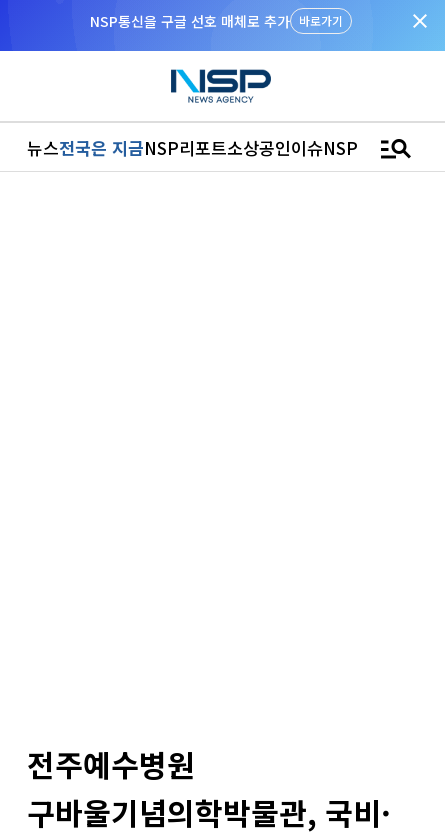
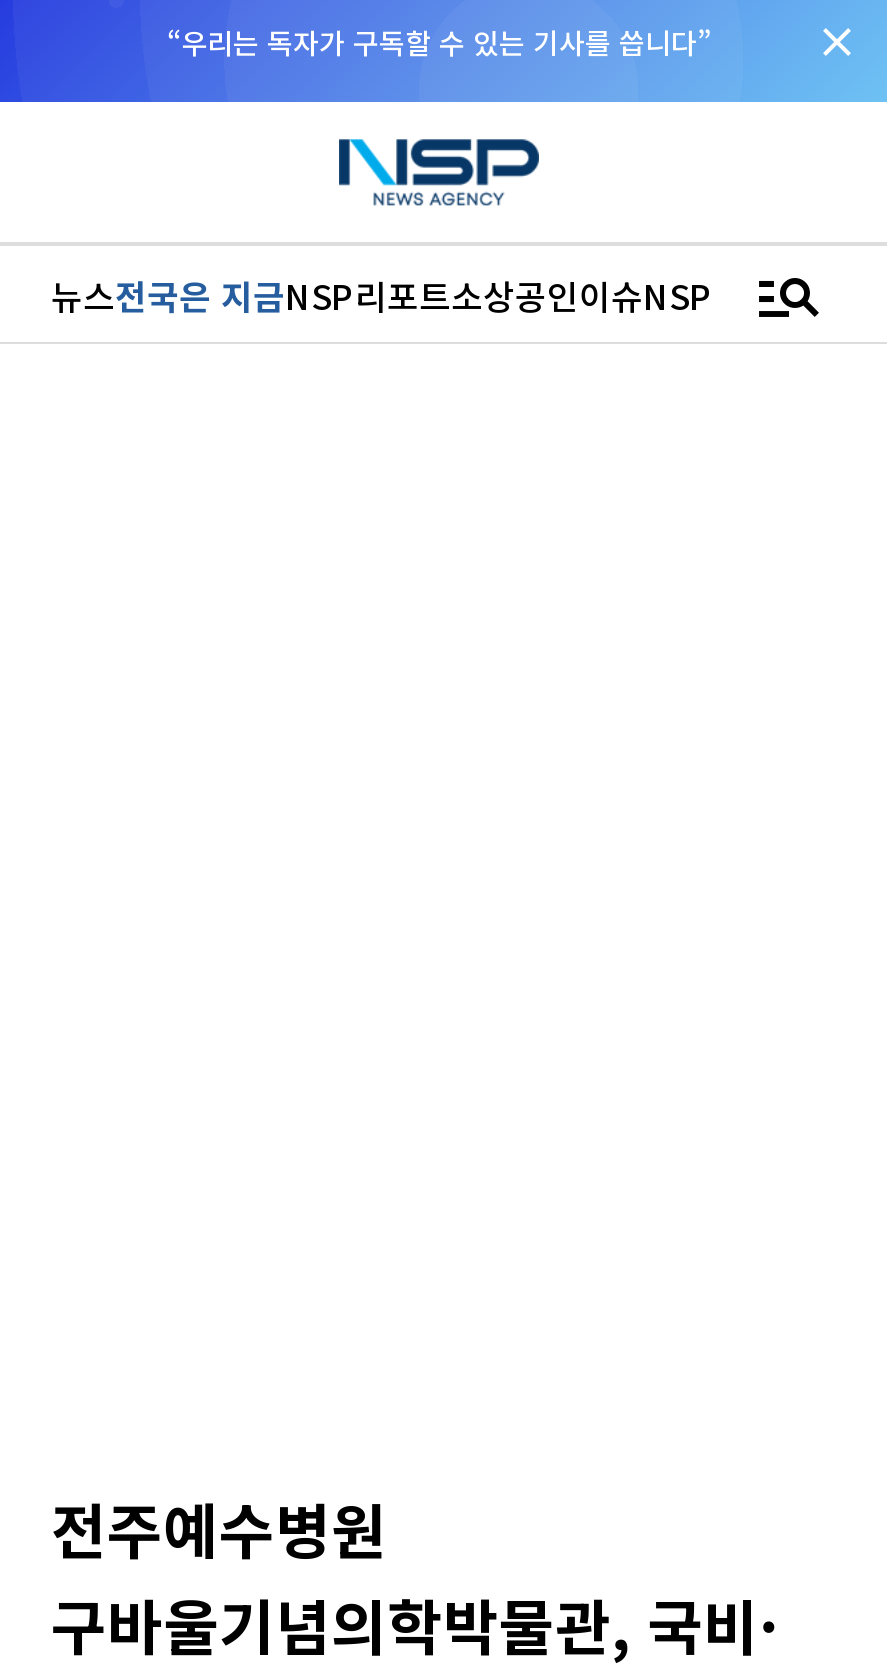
[90,11,343,31] NSP통신을 구글 선호 매체로 추가 바로가기 -> [167,22,711,62] “우리는 독자가 구독할 수 있는 기사를 씁니다”

